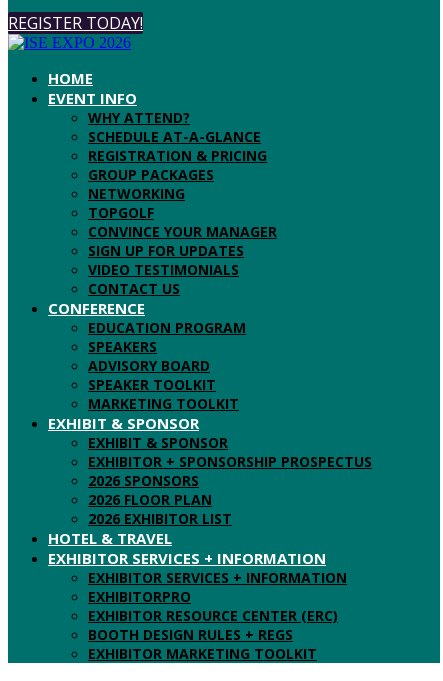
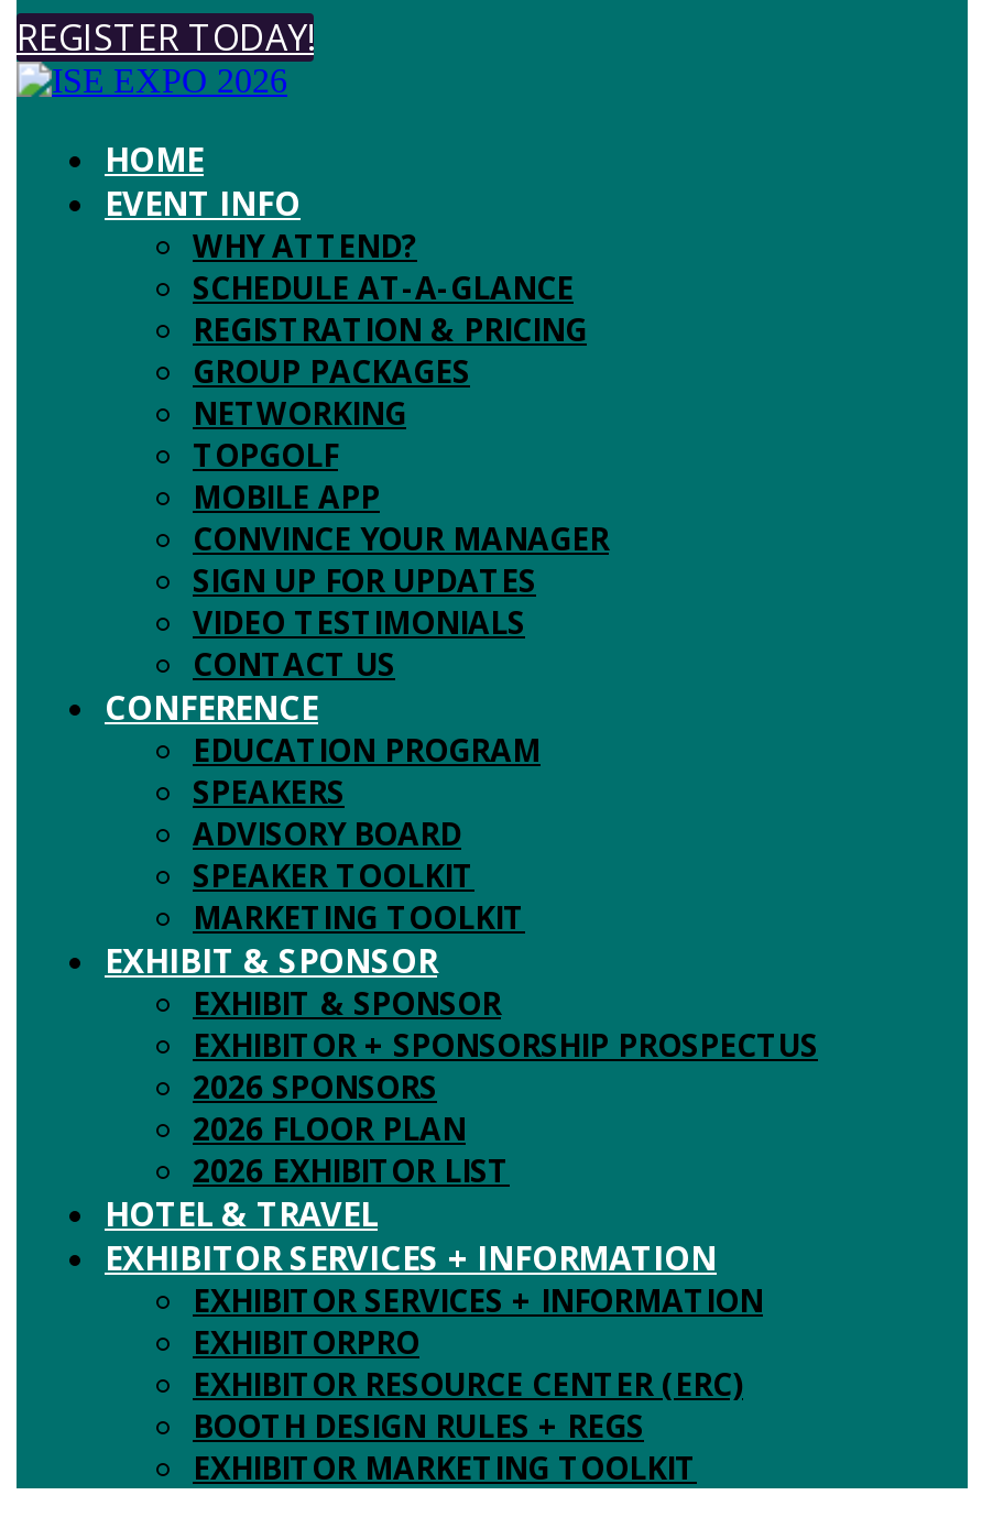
none -> [193,476,380,517] MOBILE APP

